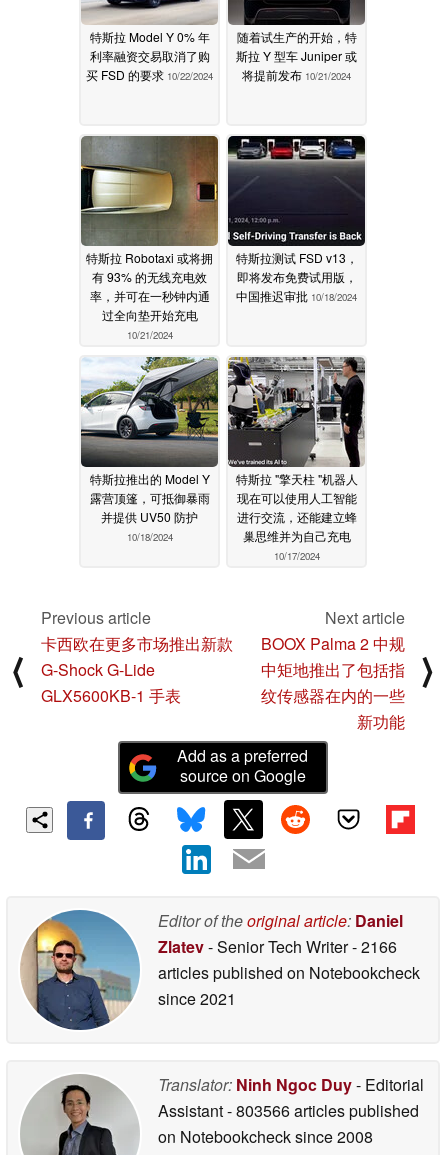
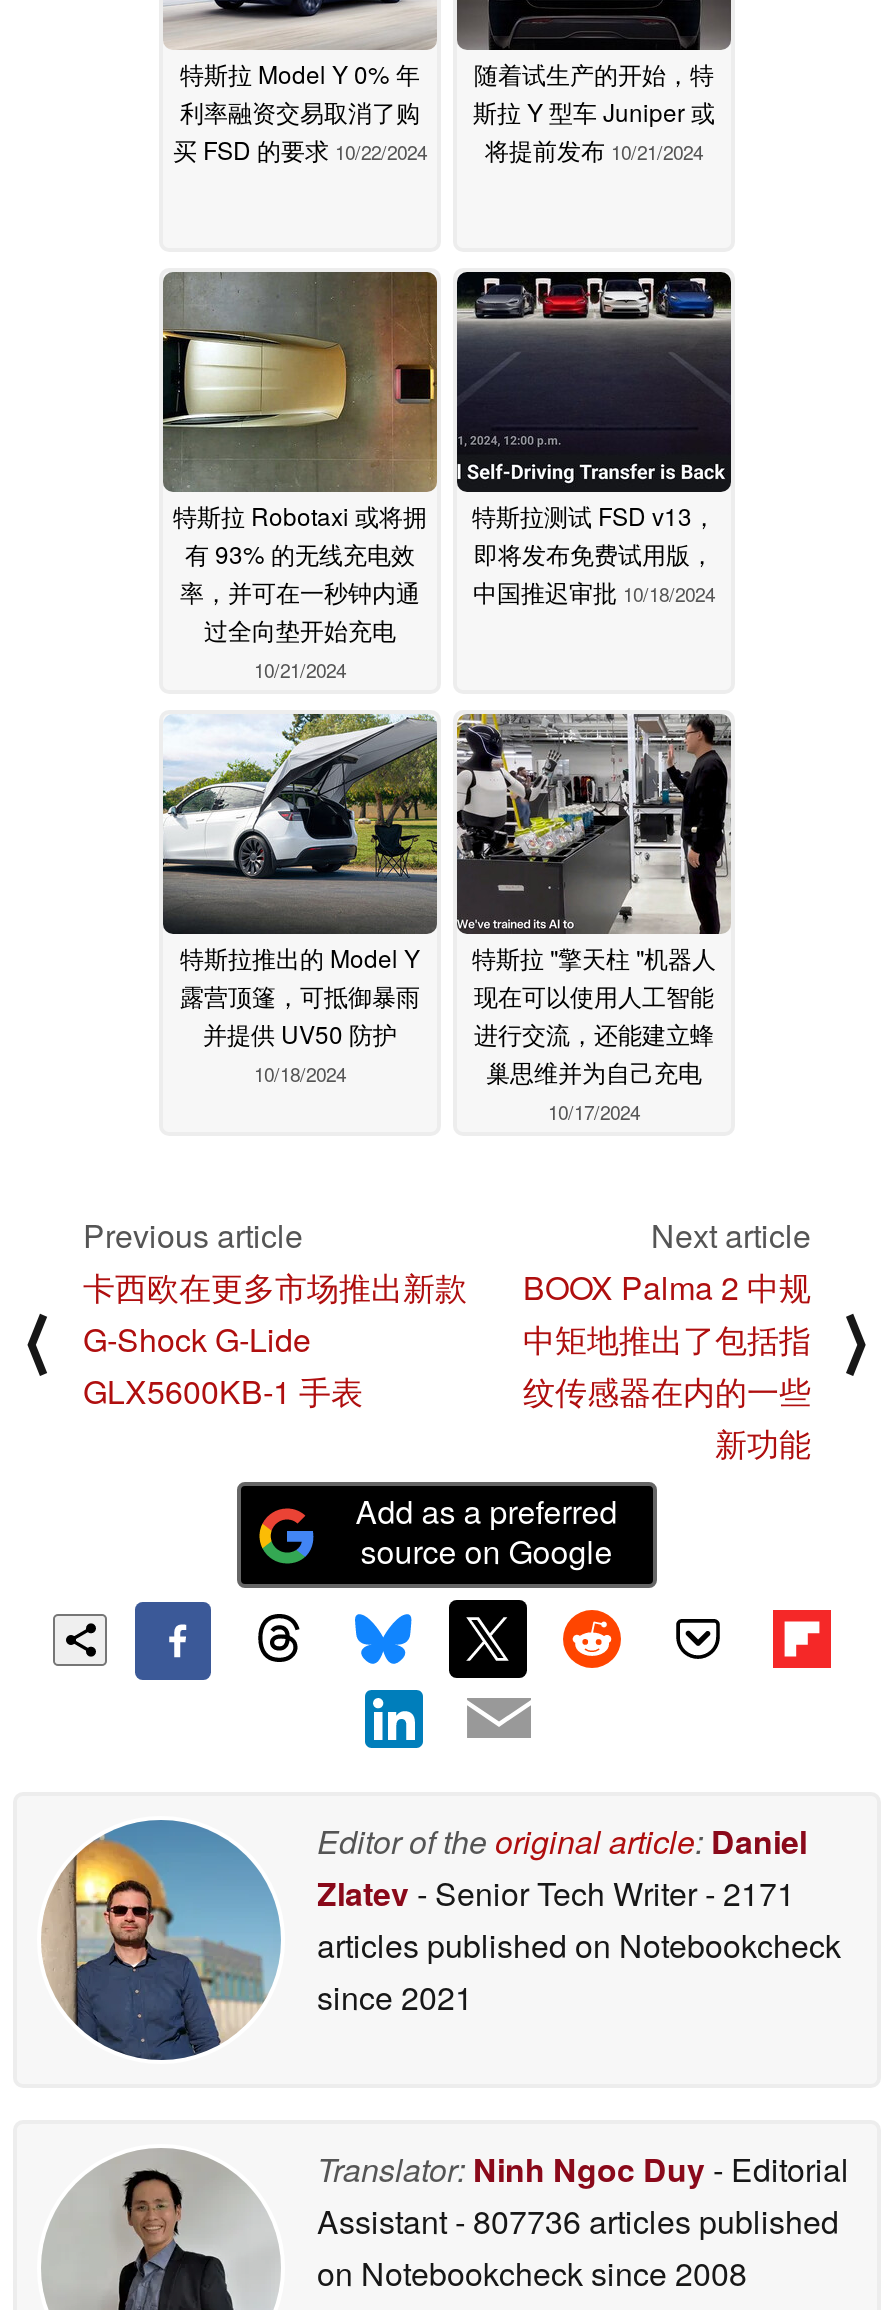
[158,934,397,957] Zlatev - Senior Tech Writer - 2166 -> [317,1869,795,1915] Zlatev - Senior Tech Writer - 2171
[158,1098,419,1121] Assistant - 803566 articles published -> [317,2197,839,2243] Assistant - 807736 articles published

